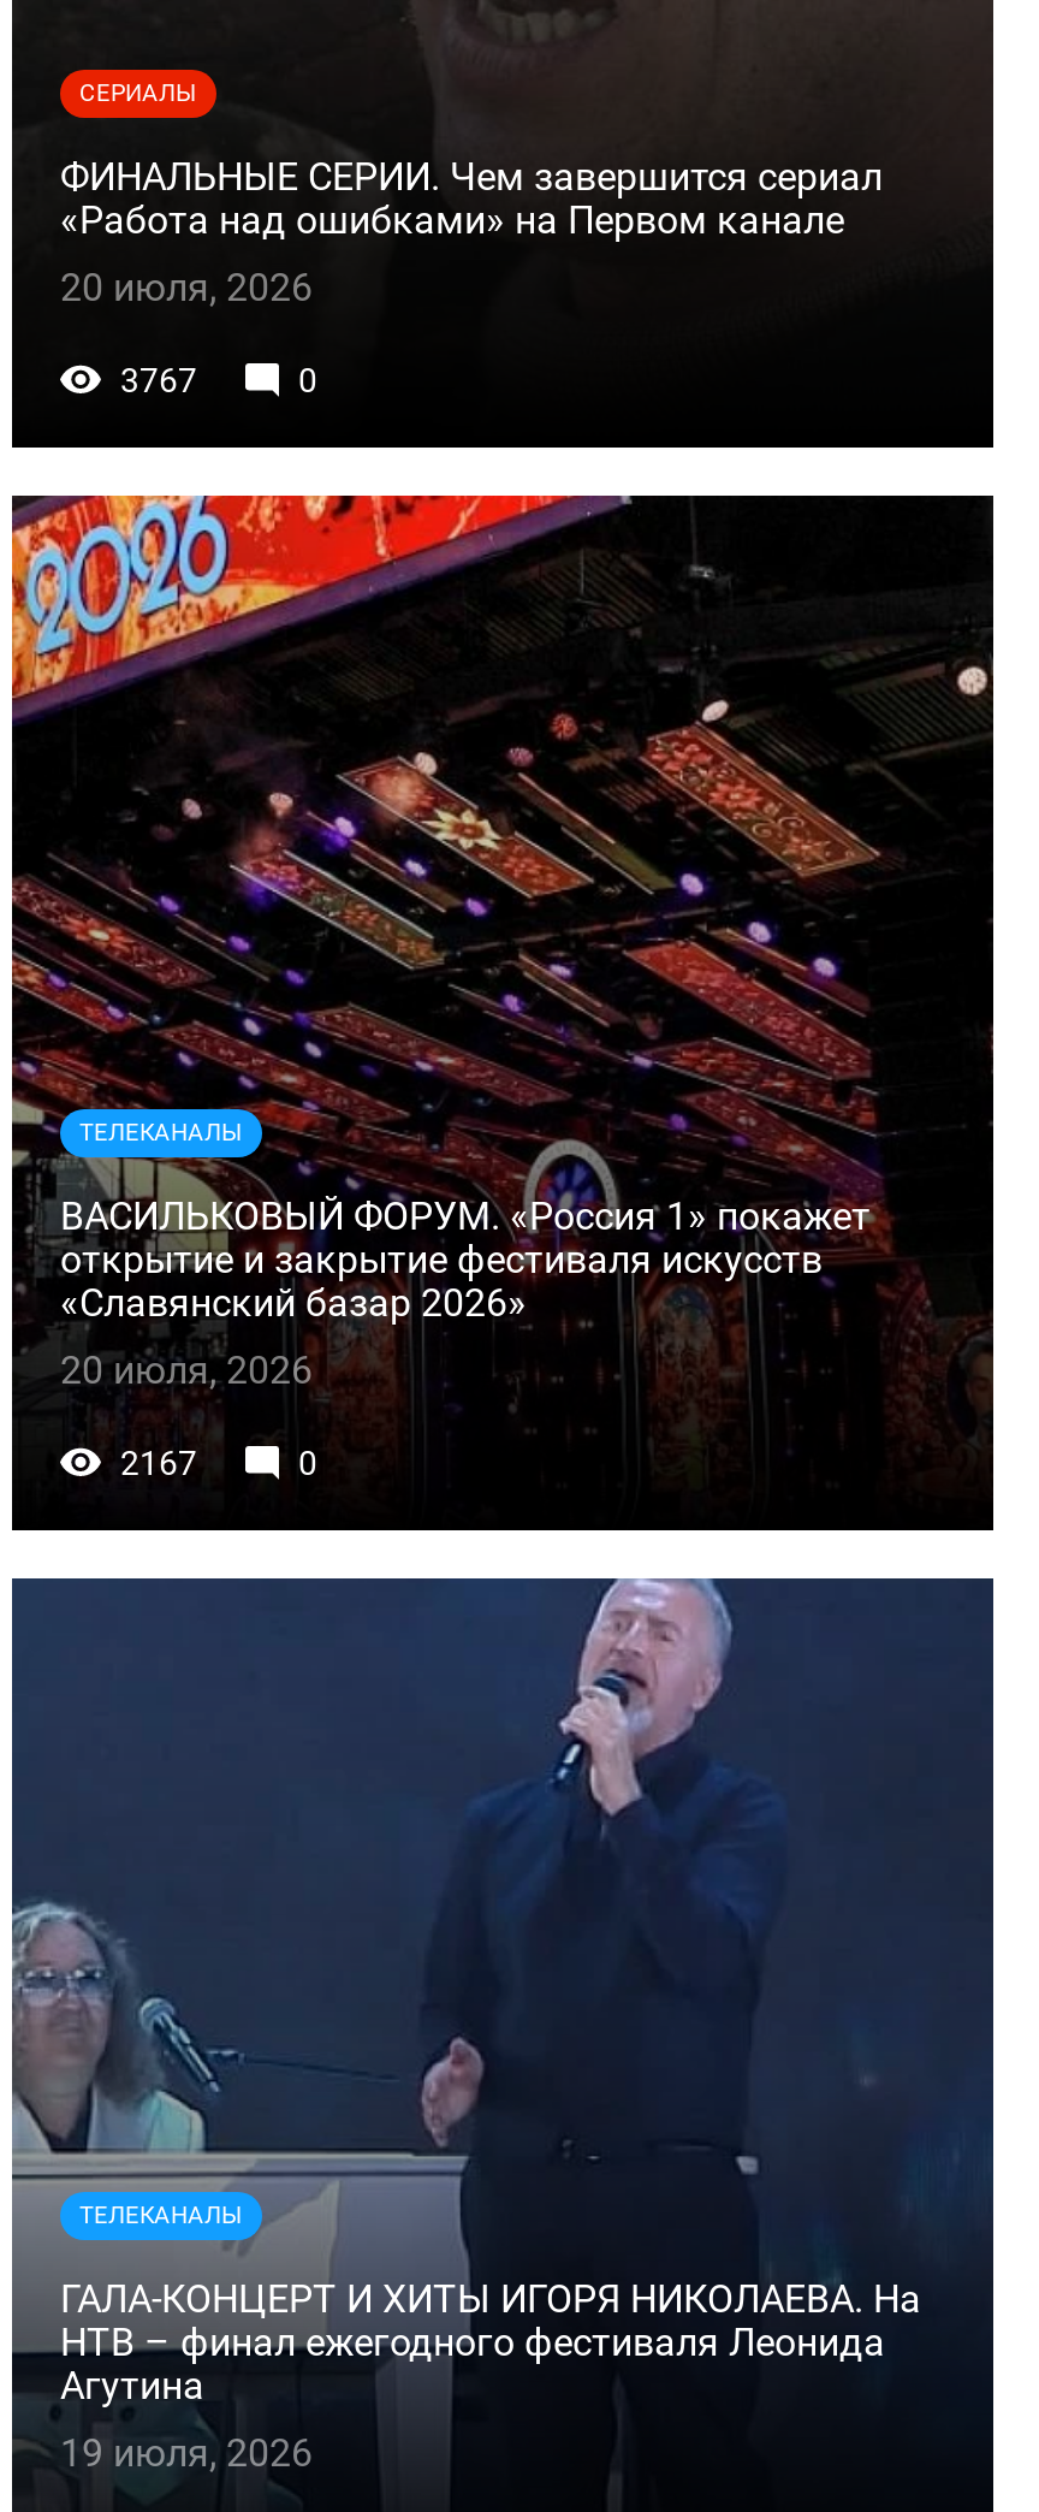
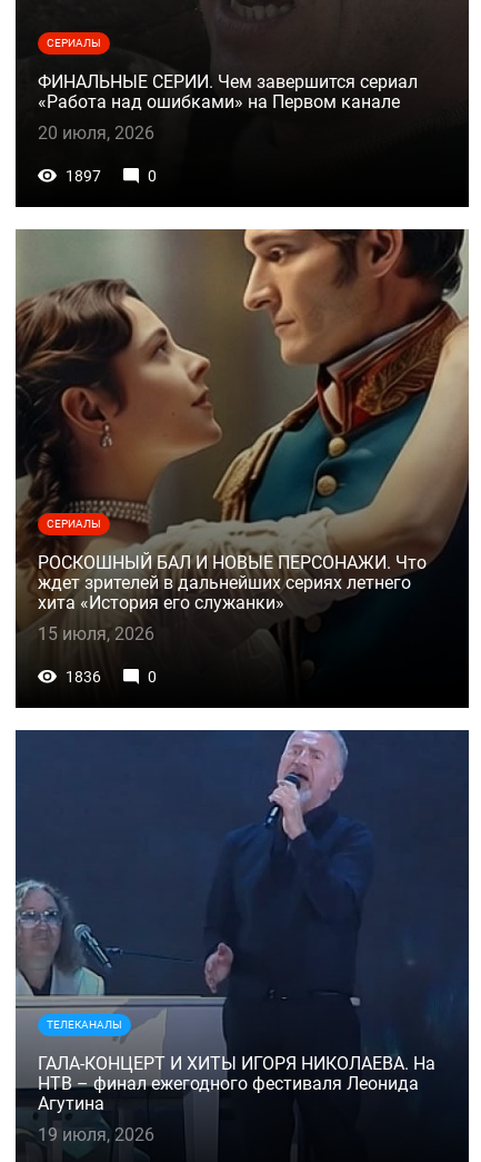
[120,360,197,399] 3767 -> [66,167,101,184] 1897
[10,493,996,1432] [image] | ТЕЛЕКАНАЛЫ -> [14,228,470,661] [image] | СЕРИАЛЫ
[60,1194,871,1326] ВАСИЛЬКОВЫЙ ФОРУМ. «Россия 1» покажет | открытие и закрытие фестиваля искусств | «Славянский базар 2026» -> [38,552,427,614] РОСКОШНЫЙ БАЛ И НОВЫЕ ПЕРСОНАЖИ. Что | ждет зрителей в дальнейших сериях летнего | хита «История его служанки»
[60,1348,313,1394] 20 июля, 2026 -> [38,624,154,645] 15 июля, 2026
[120,1443,197,1481] 2167 -> [66,667,101,685] 1836

